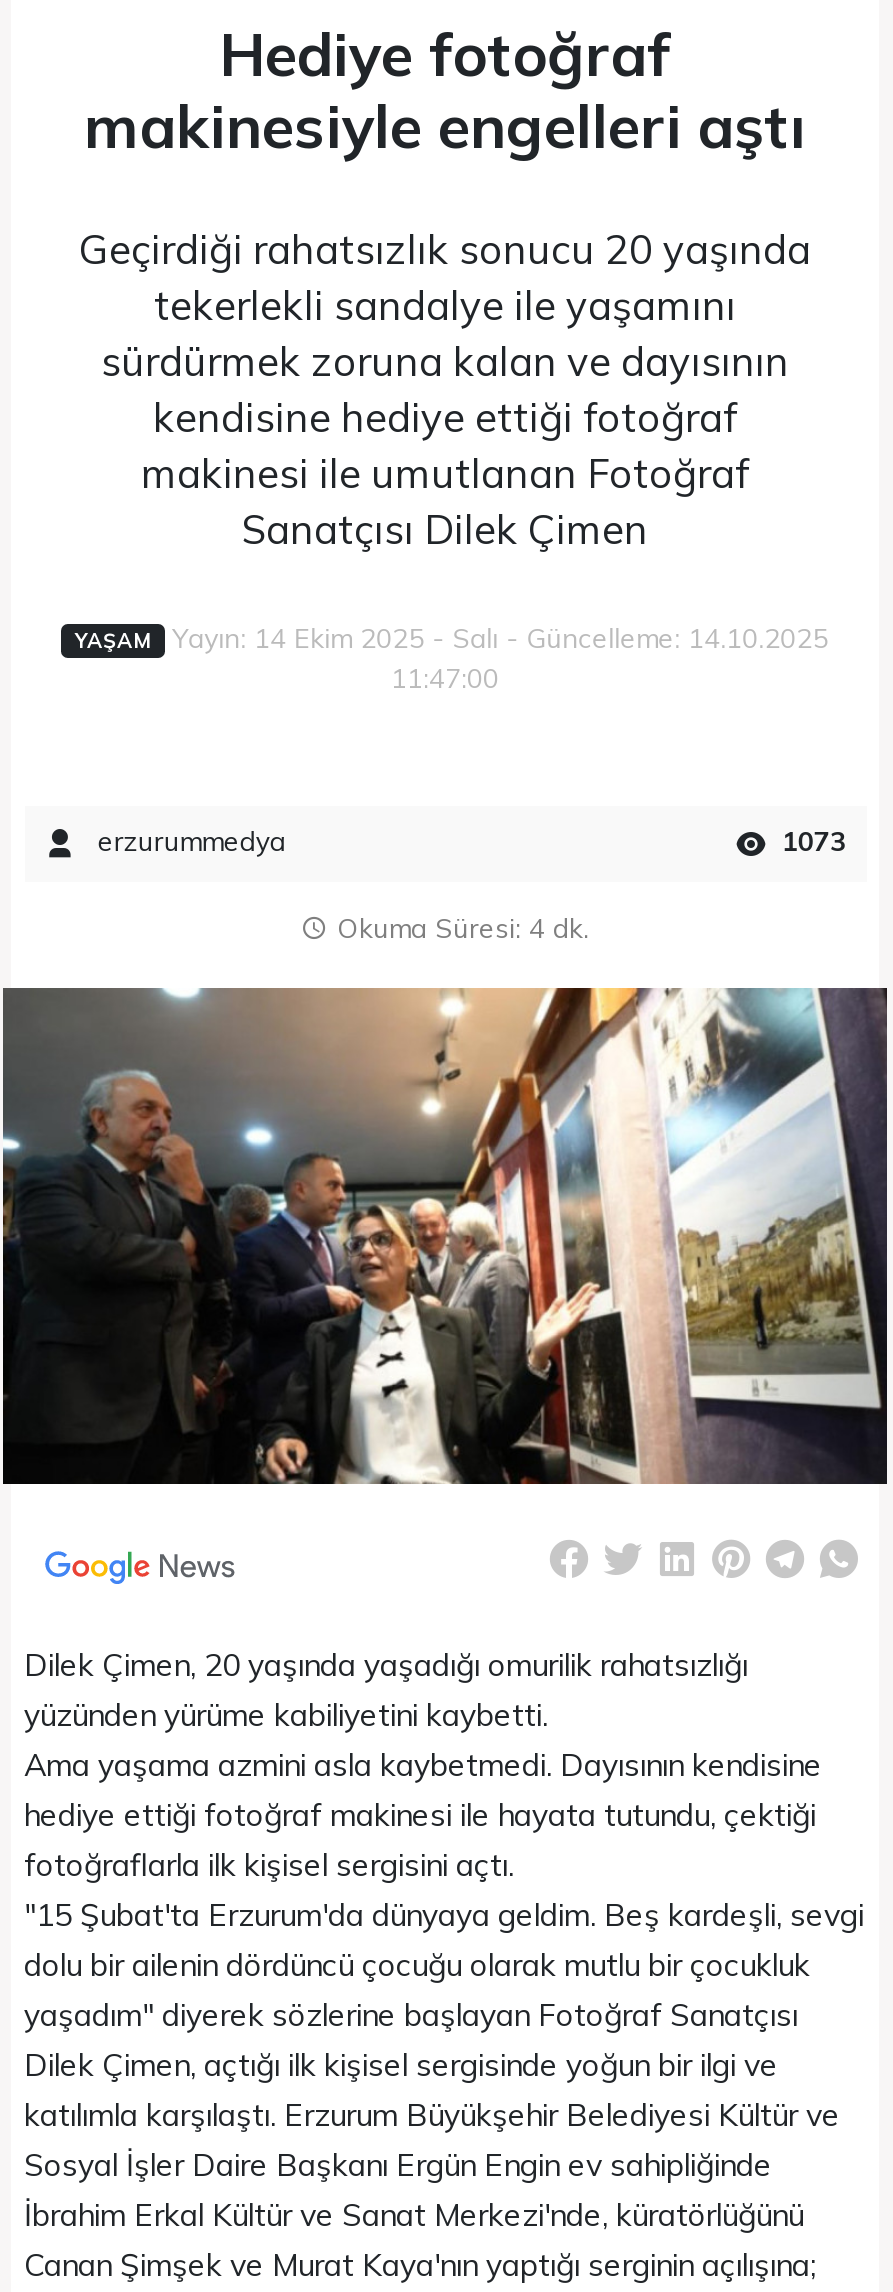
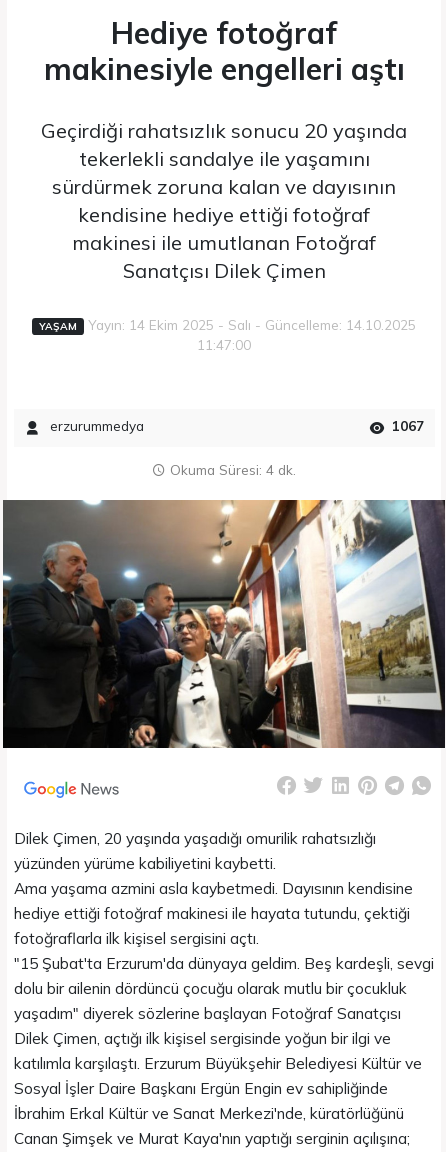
[782,822,846,856] 1073 -> [392,417,424,434] 1067

